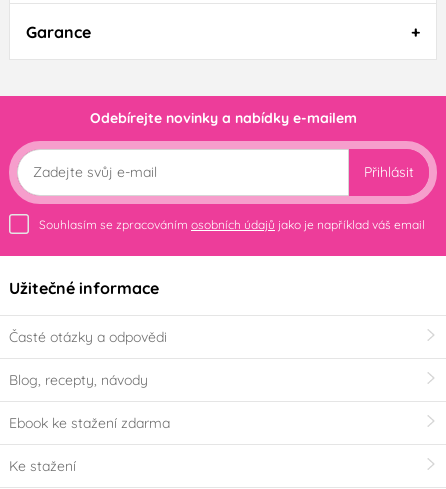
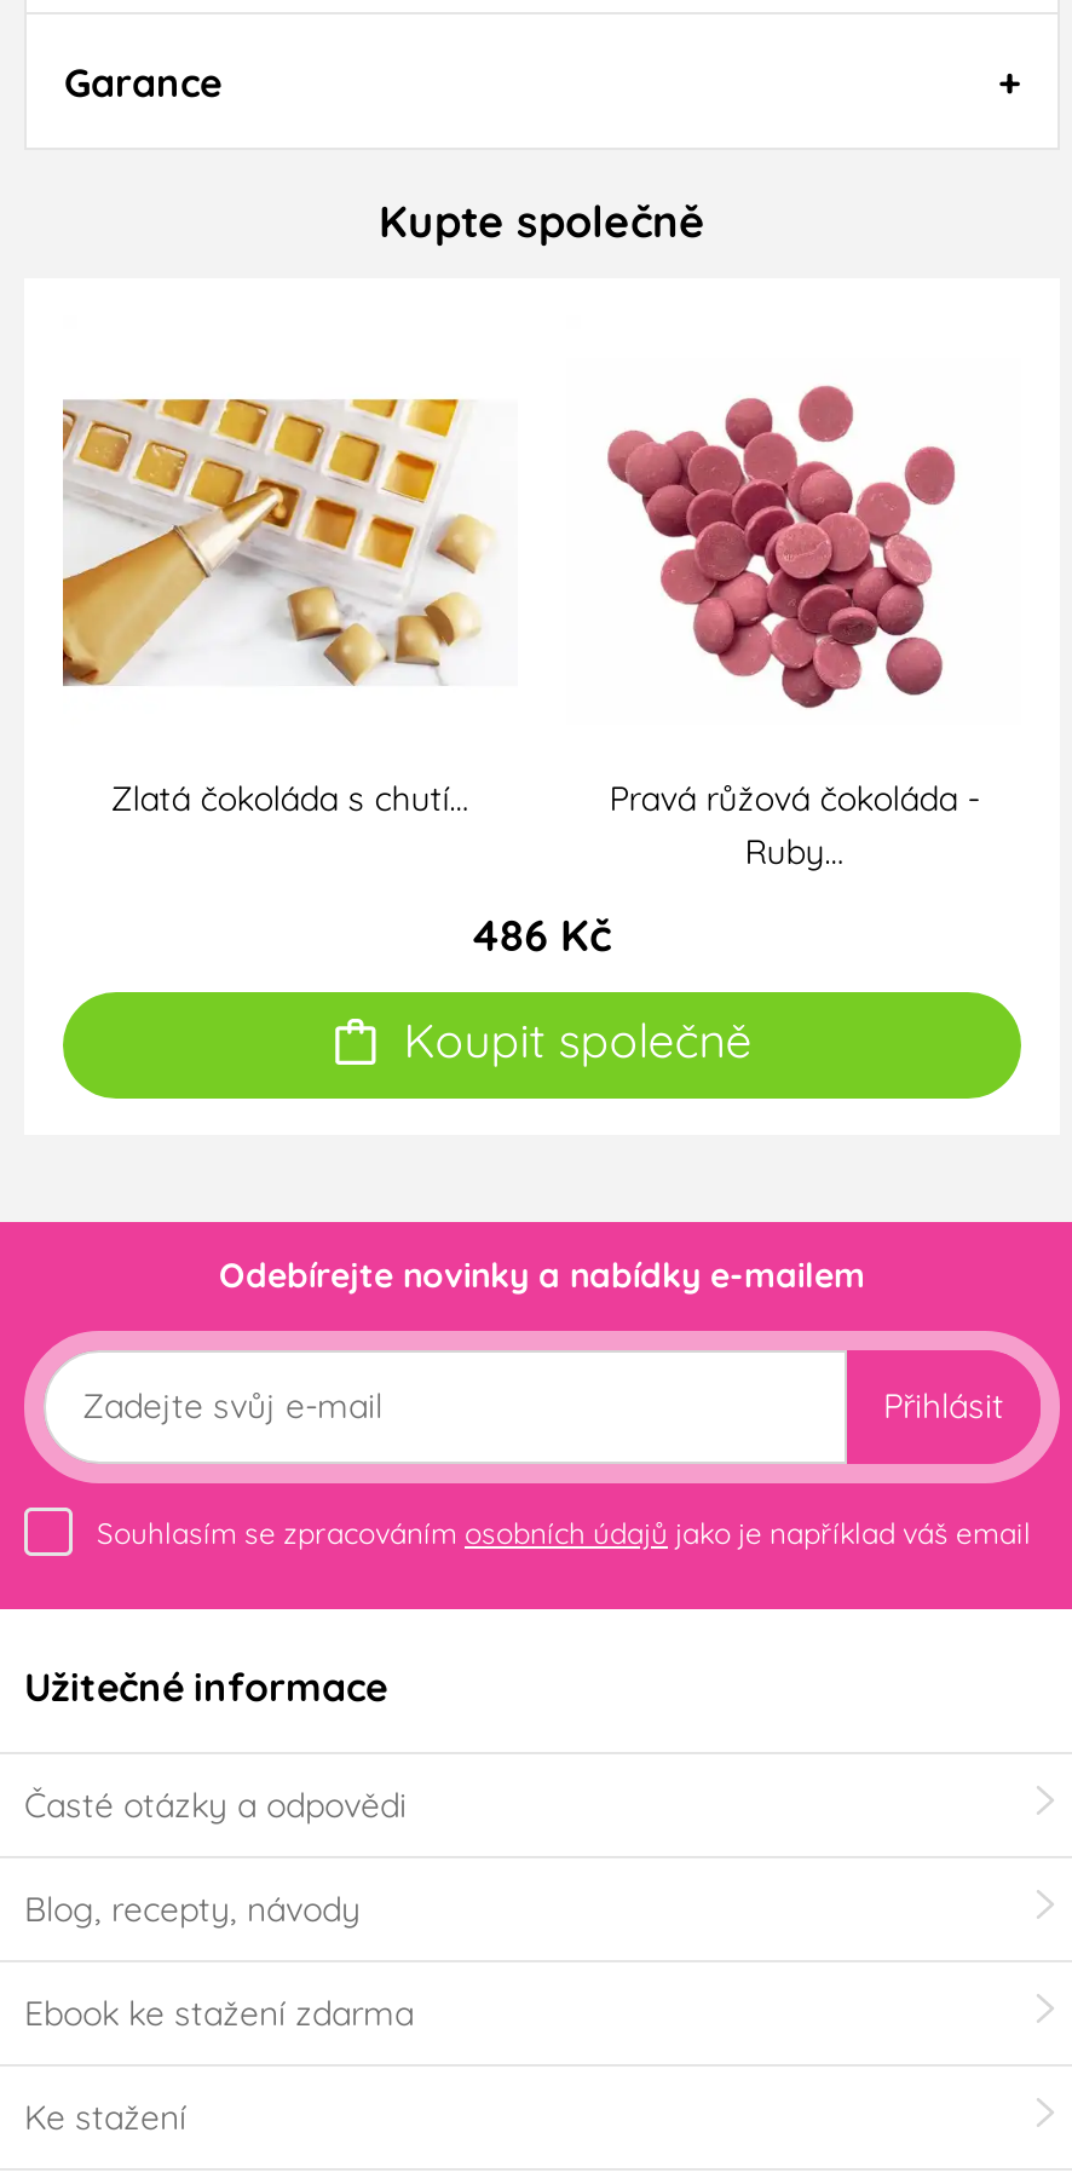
none -> [60,397,496,687] [image]
none -> [111,385,979,1068] [image] | Zlatá čokoláda s chutí… | Pravá růžová čokoláda - | Ruby… | 486 Kč | Koupit společně
none -> [379,192,705,246] Kupte společně

